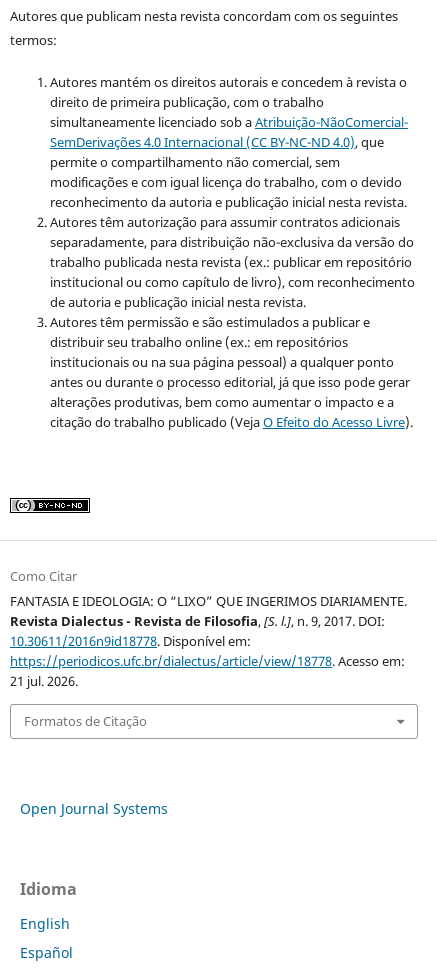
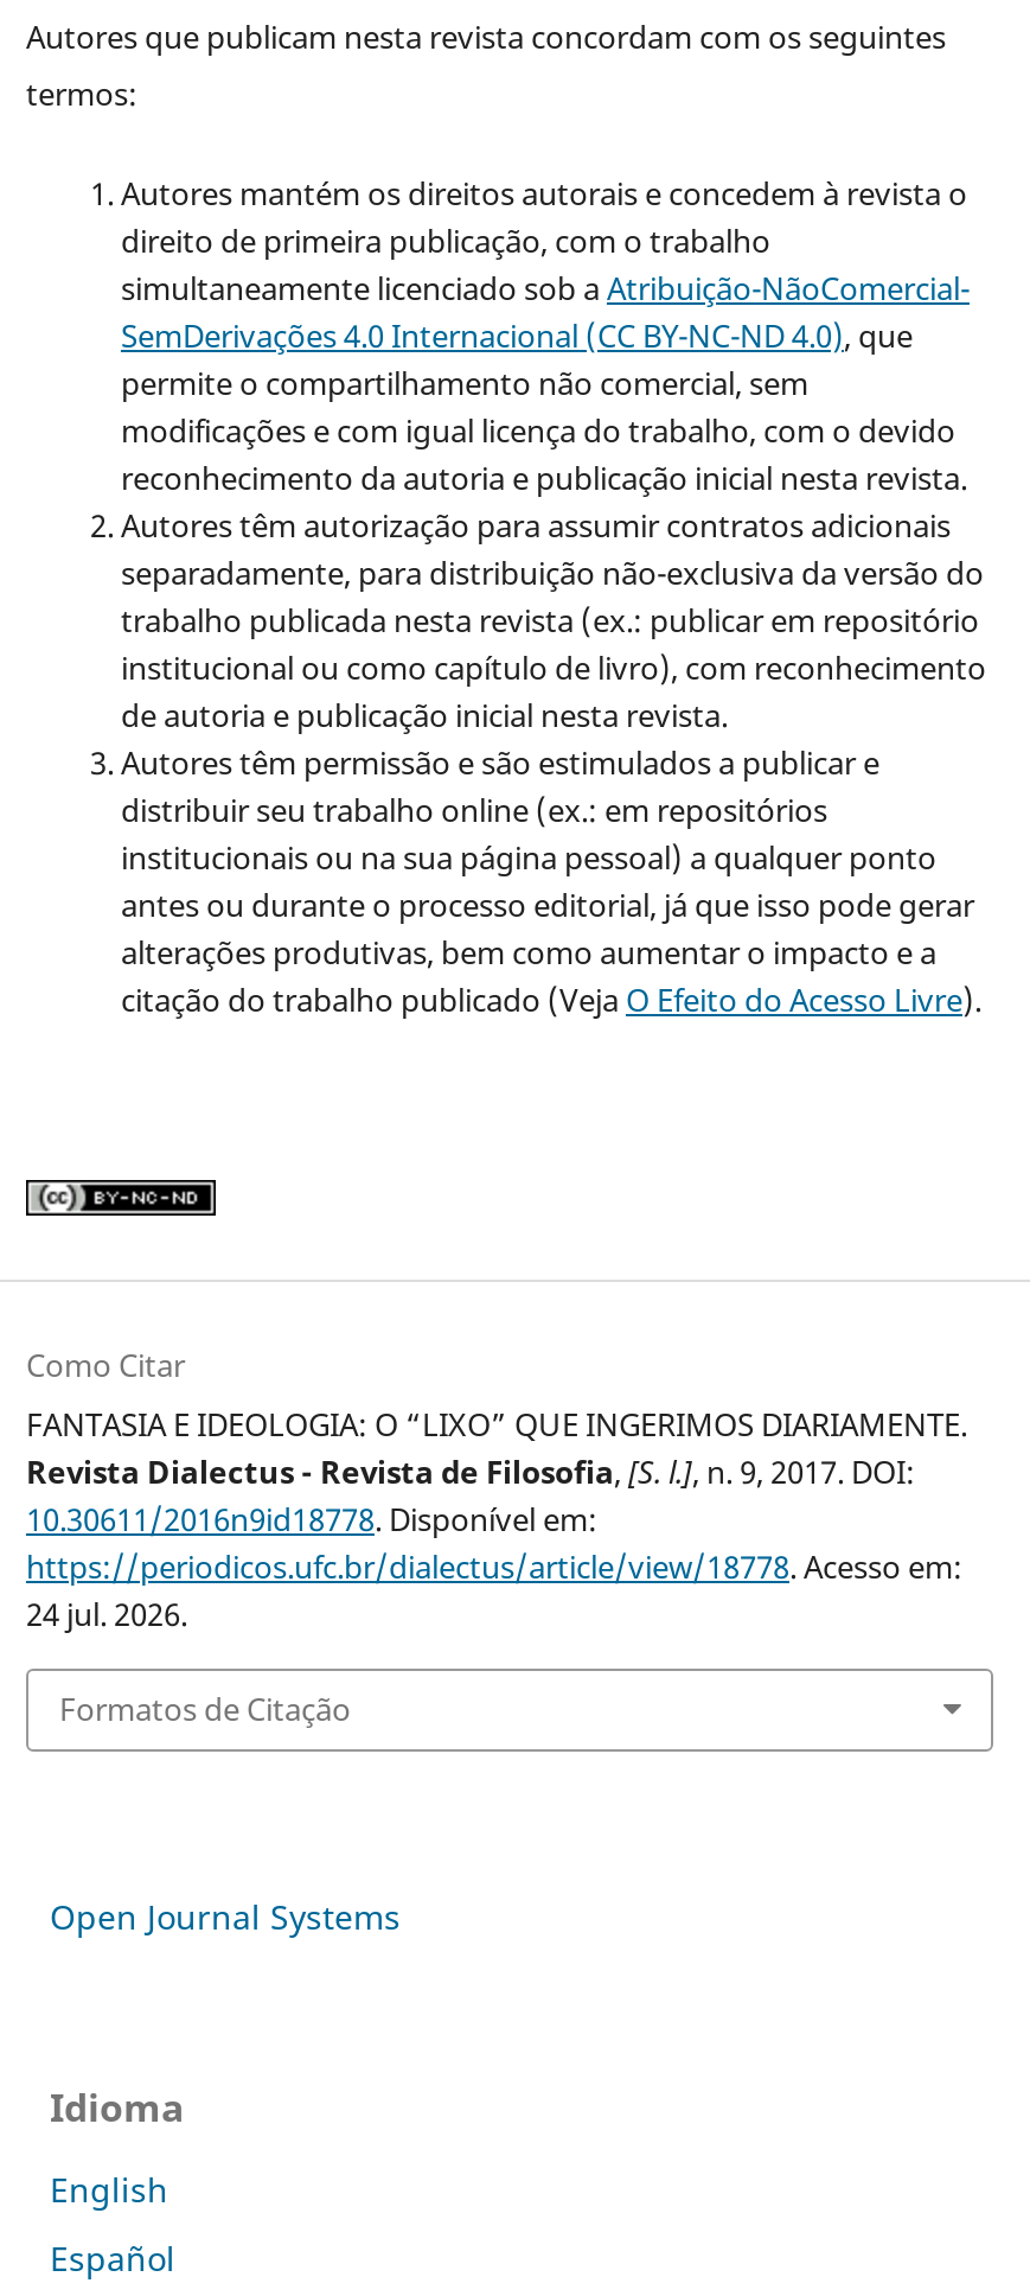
[10,672,78,690] 21 jul. 2026. -> [26,1593,187,1635] 24 jul. 2026.

